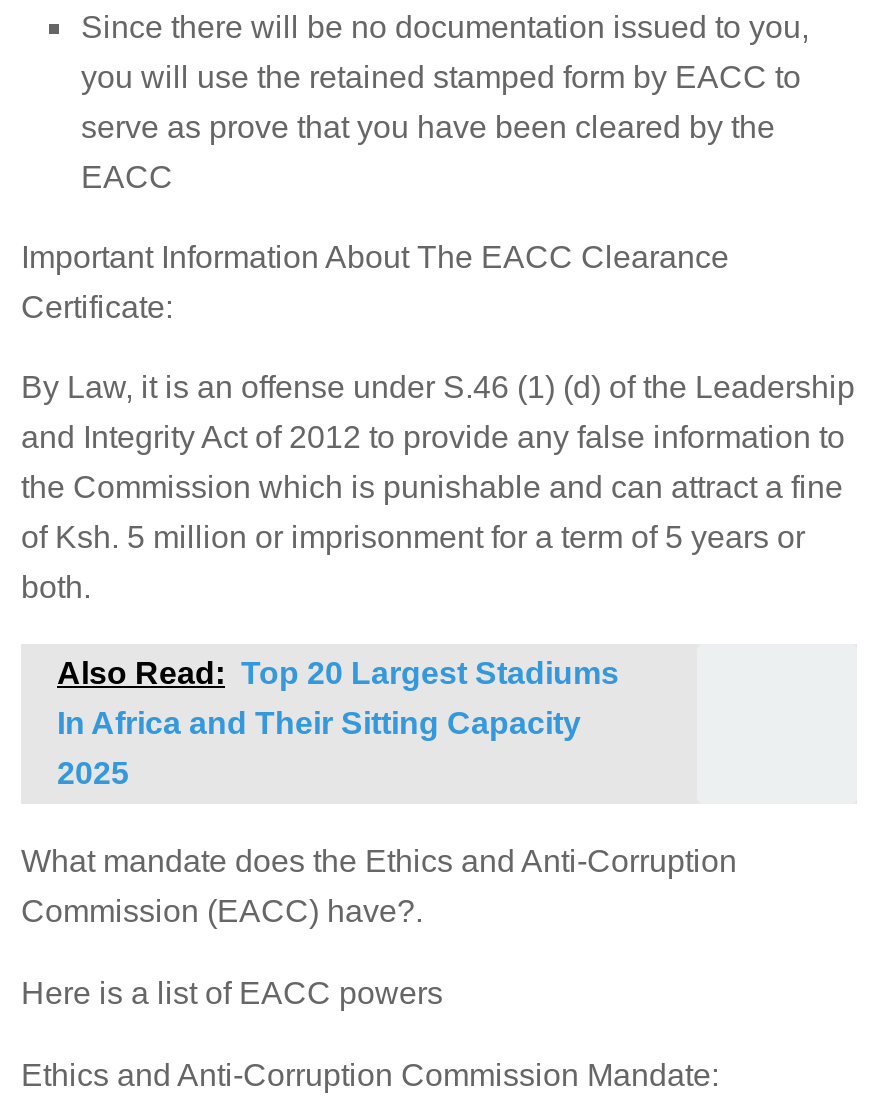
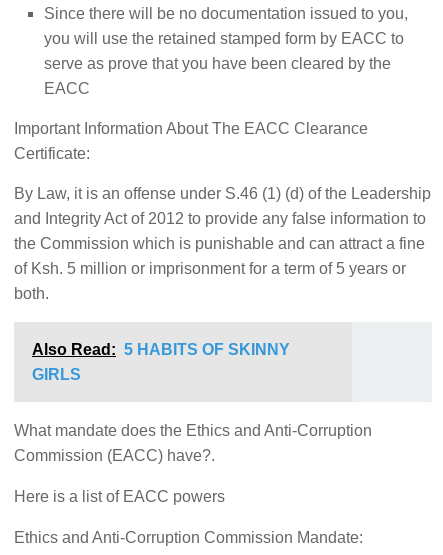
[57,657,619,791] Also Read: Top 20 Largest Stadiums | In Africa and Their Sitting Capacity | 2025 -> [32,341,290,383] Also Read: 5 HABITS OF SKINNY | GIRLS

